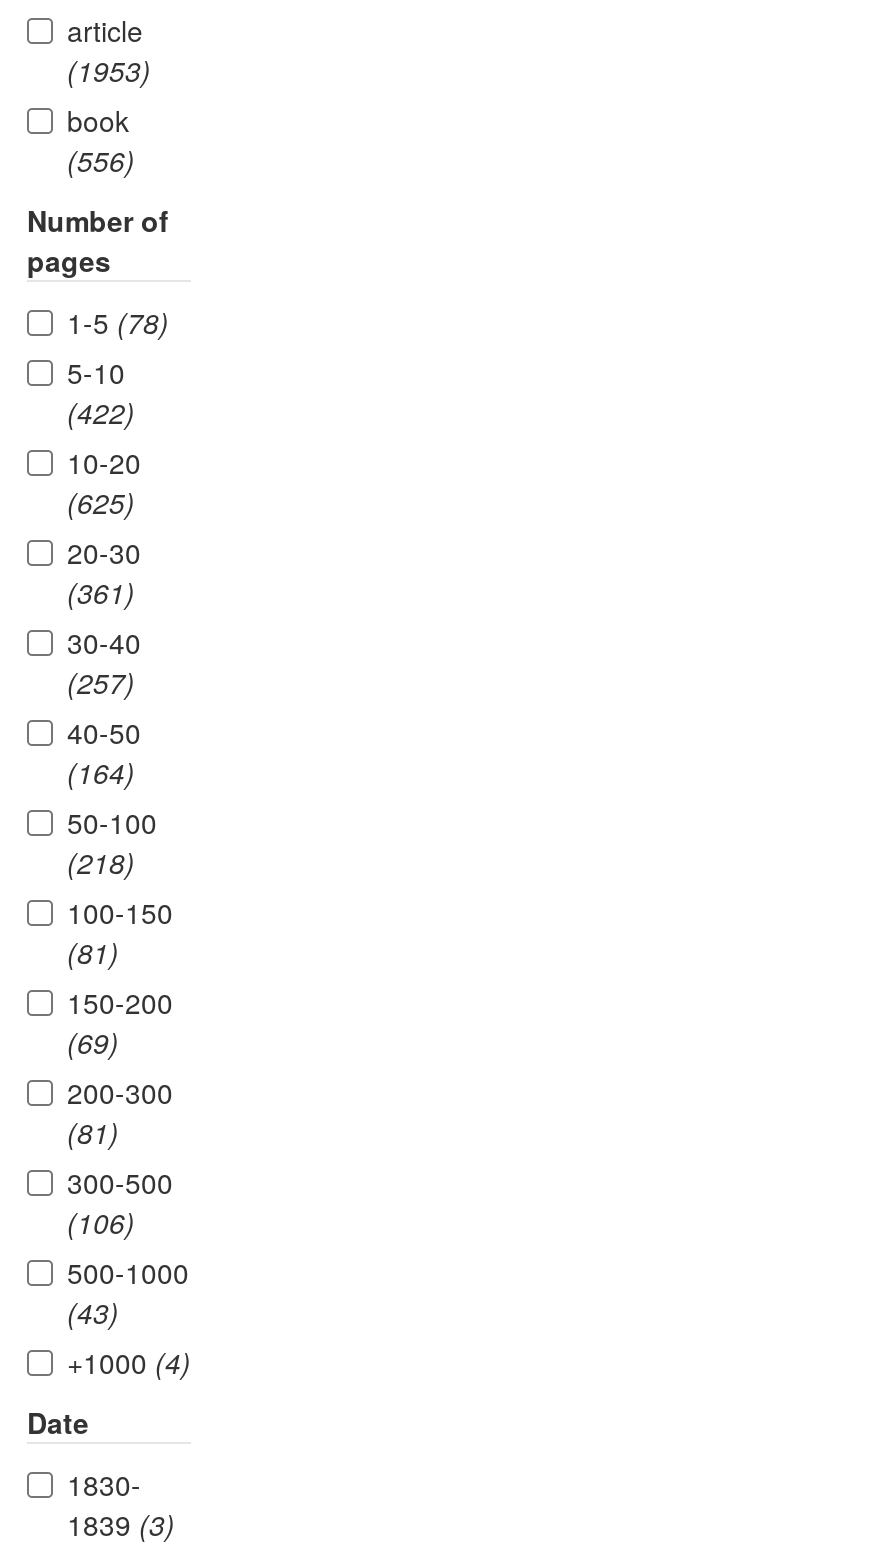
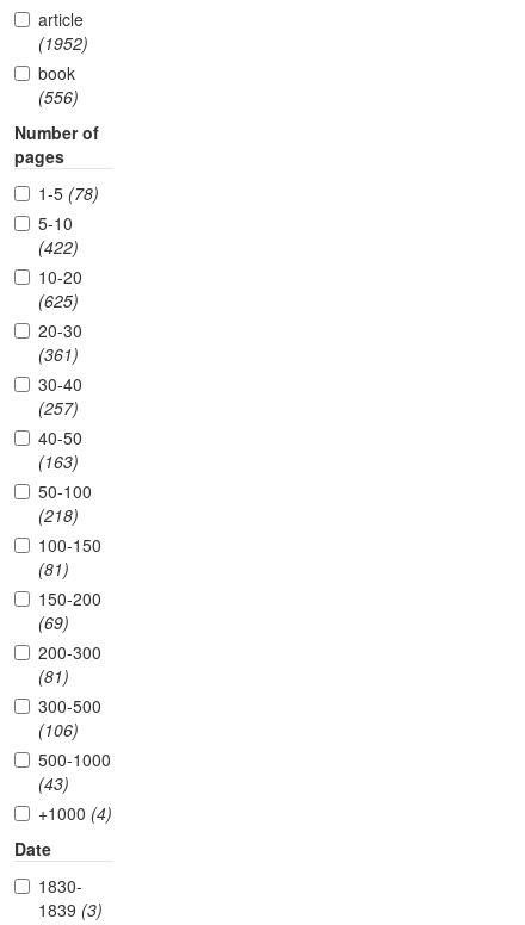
[67,50,151,90] (1953) -> [38,31,88,55] (1952)
[67,752,135,792] (164) -> [38,449,79,473] (163)

